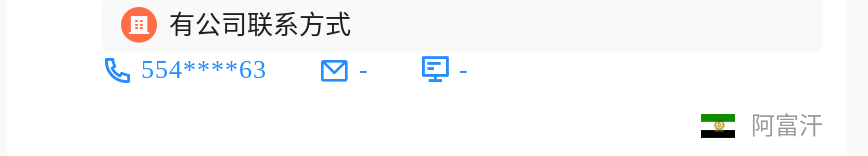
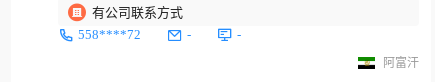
[141,54,267,84] 554****63 -> [78,27,141,42] 558****72

